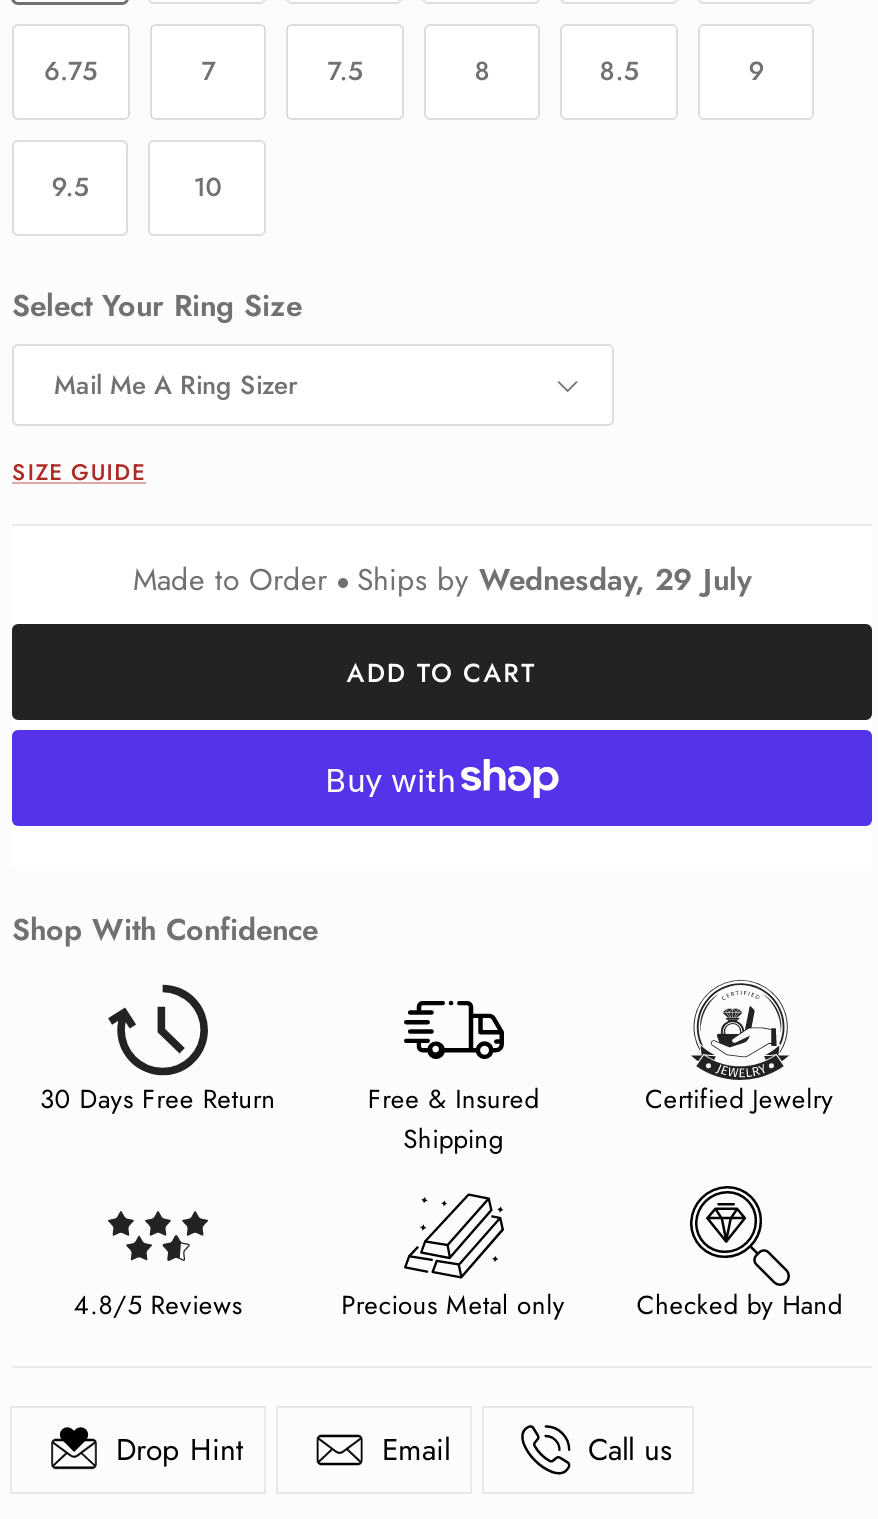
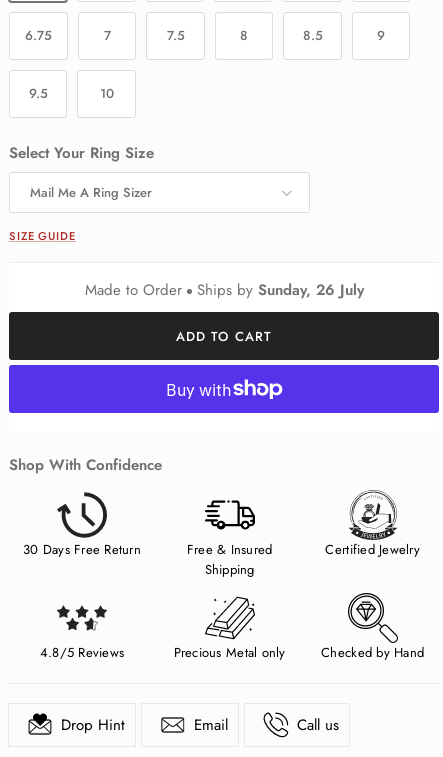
[133,559,751,603] Made to Order Ships by Wednesday, 29 July -> [84,279,363,301] Made to Order Ships by Sunday, 26 July

